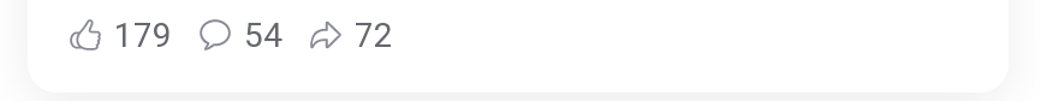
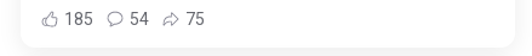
[114,16,172,54] 179 -> [64,10,93,29] 185
[355,16,393,54] 72 -> [185,10,205,29] 75

